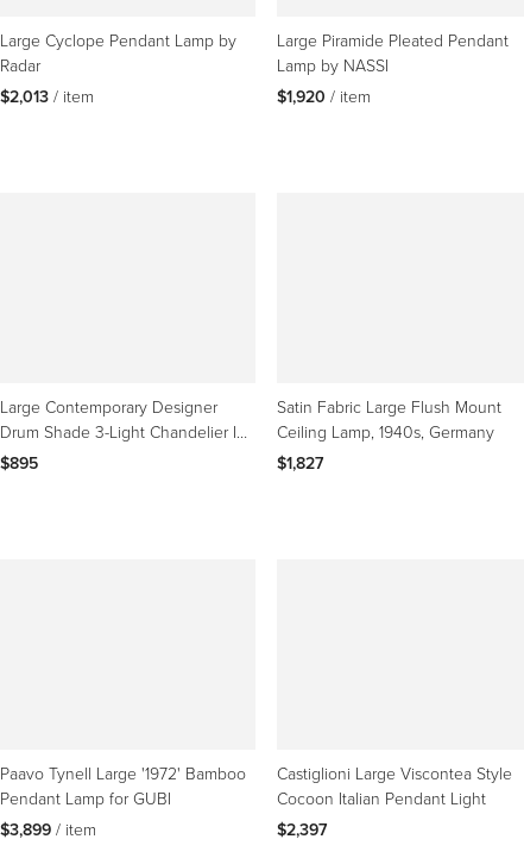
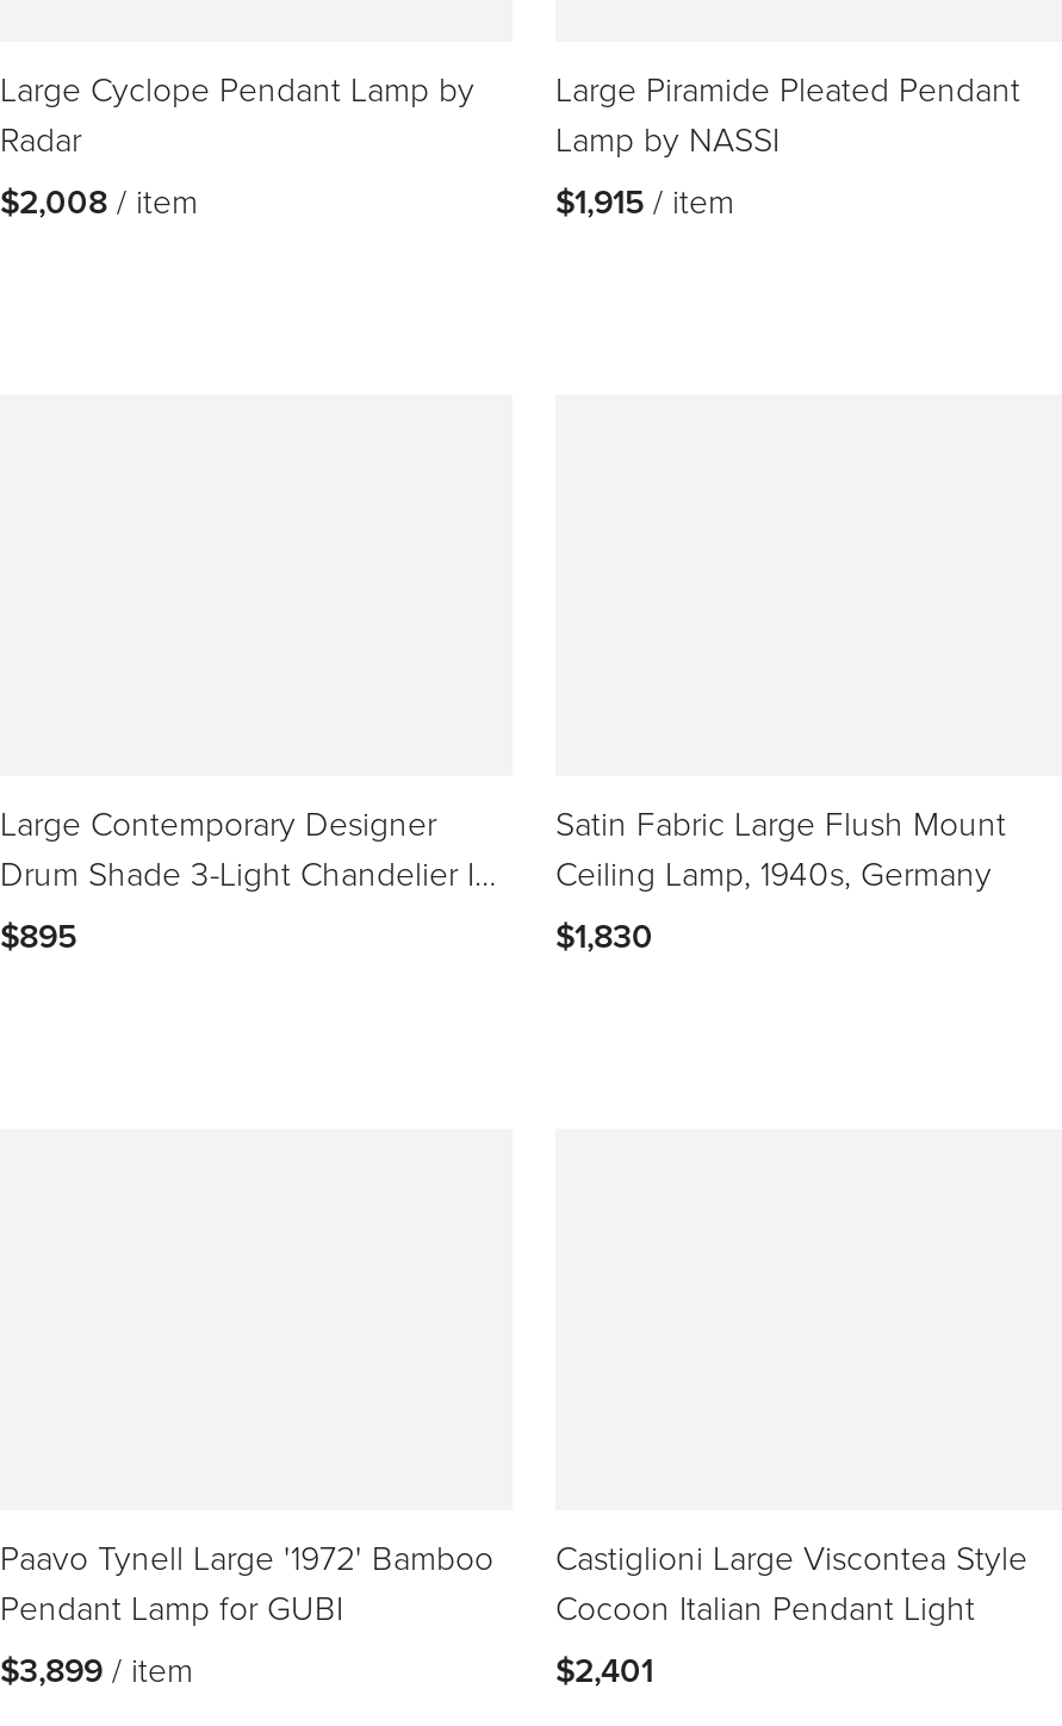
[0,84,94,108] $2,013 / item -> [0,178,198,225] $2,008 / item
[277,84,371,108] $1,920 / item -> [555,178,734,225] $1,915 / item
[277,451,323,475] $1,827 -> [555,912,653,960] $1,830
[277,818,327,841] $2,397 -> [555,1646,653,1694] $2,401

